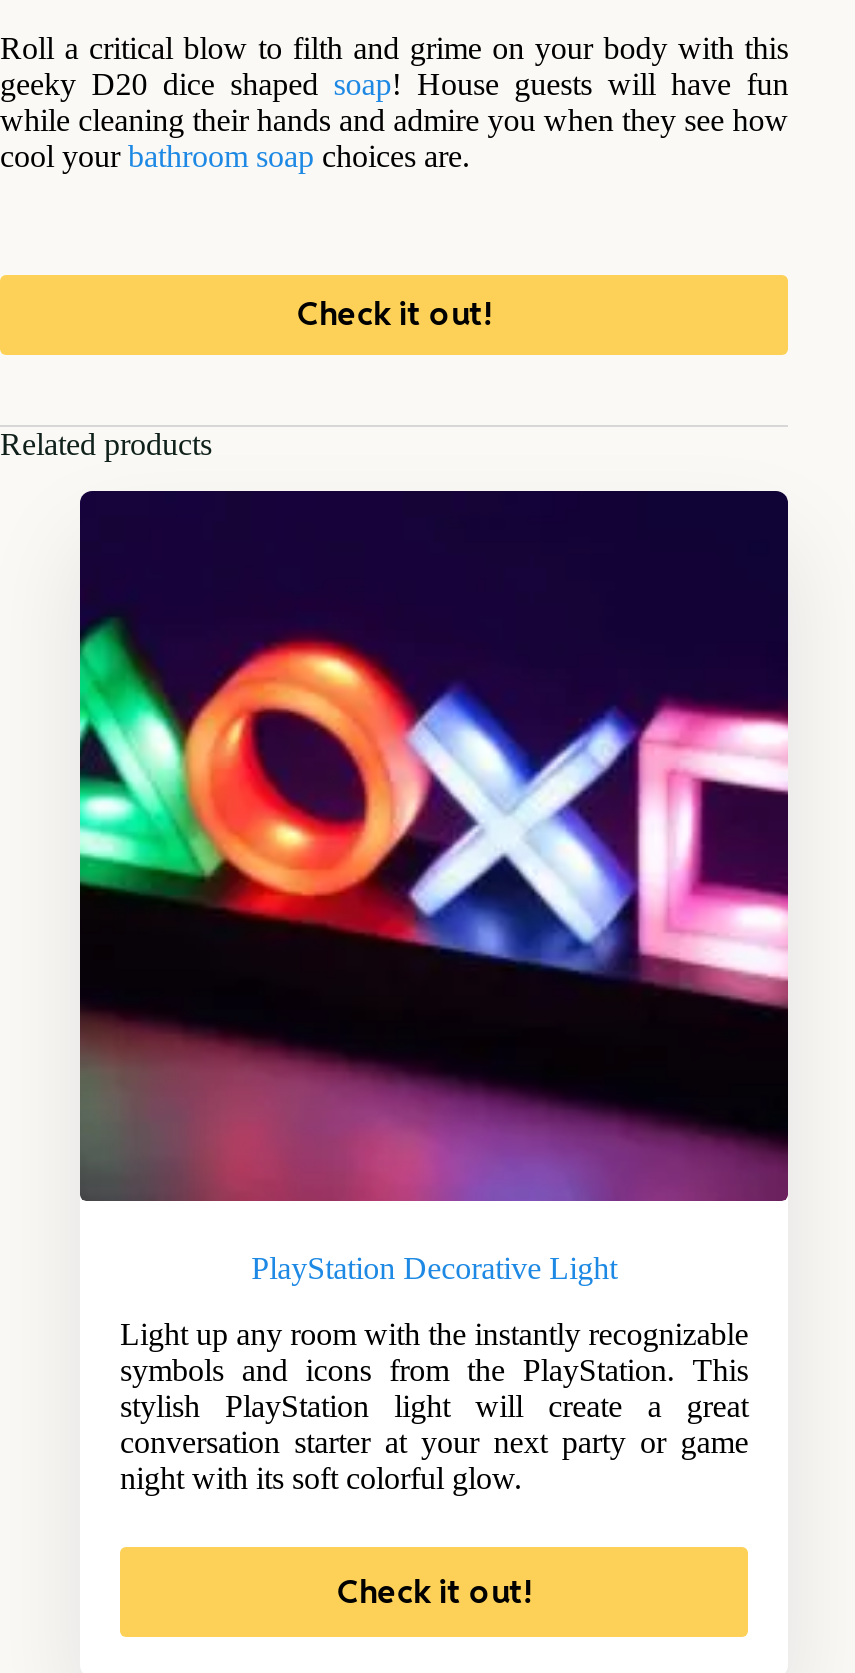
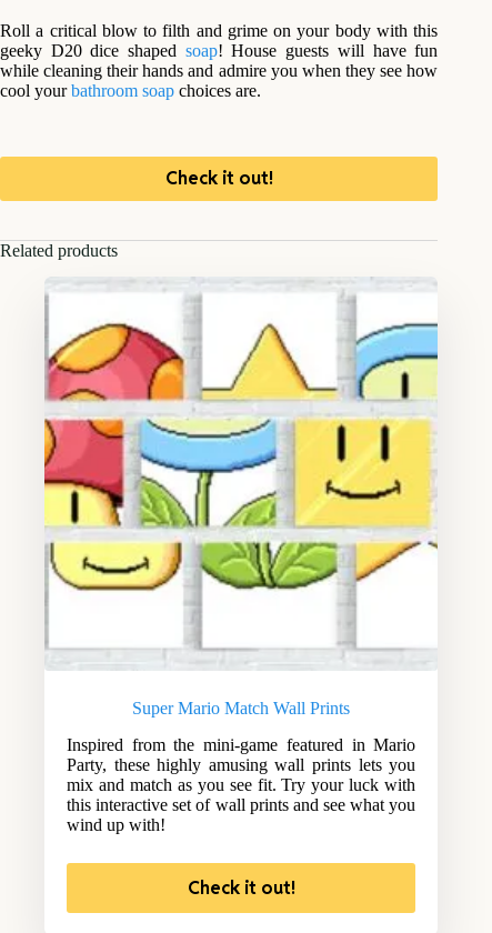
[78,489,790,1284] [image] | PlayStation Decorative Light -> [43,277,439,717] [image] | Super Mario Match Wall Prints
[120,1316,748,1494] Light up any room with the instantly recognizable | symbols and icons from the PlayStation. This | stylish PlayStation light will create a great | conversation starter at your next party or game | night with its soft colorful glow. -> [67,735,416,834] Inspired from the mini-game featured in Mario | Party, these highly amusing wall prints lets you | mix and match as you see fit. Try your luck with | this interactive set of wall prints and see what you | wind up with!

